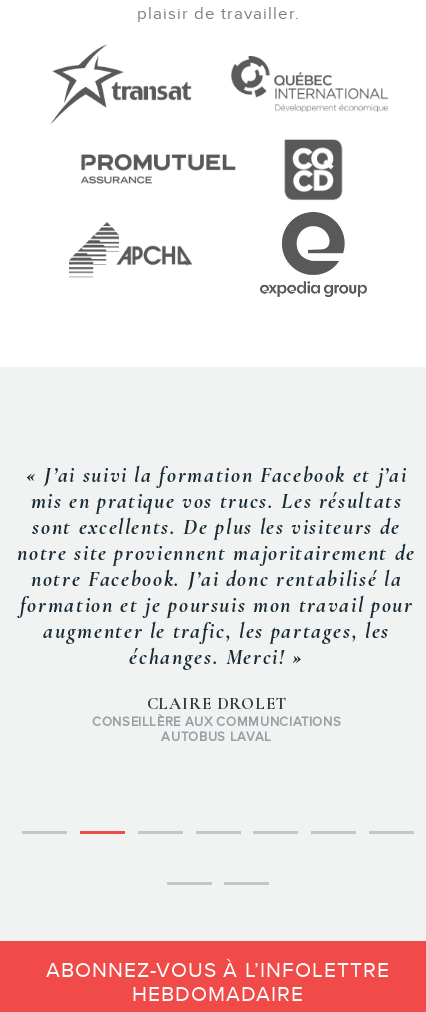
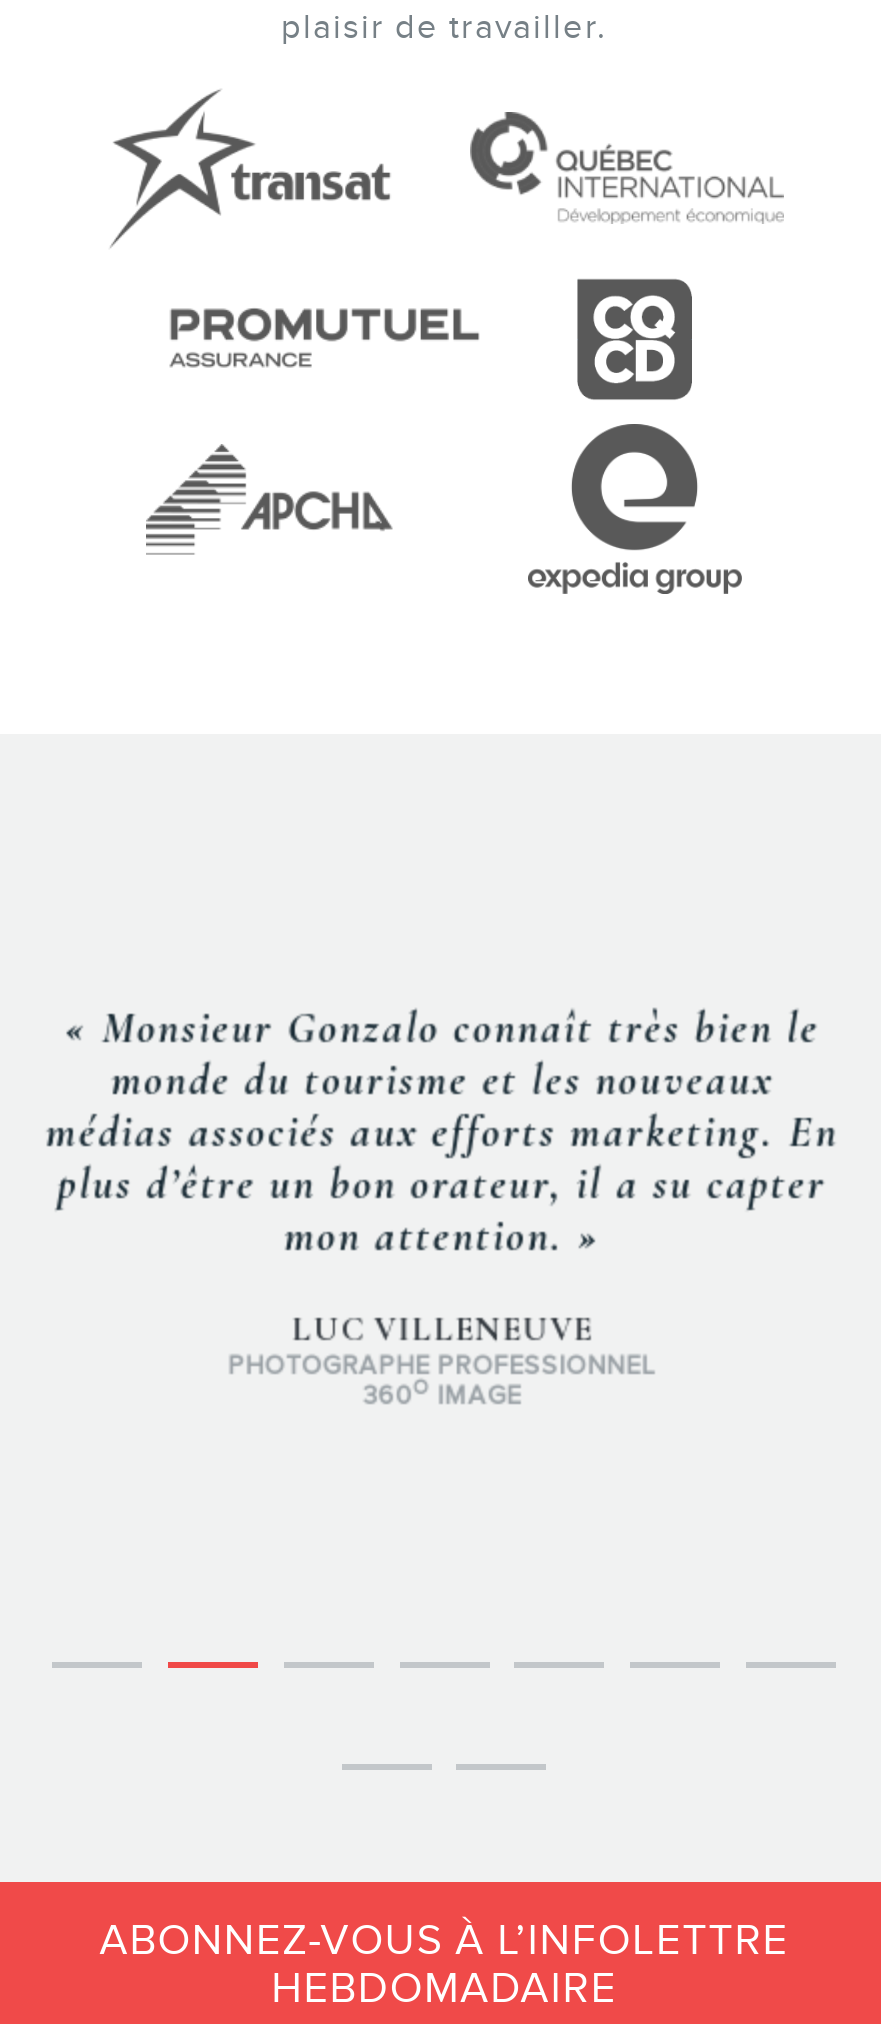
[17,461,416,669] « J’ai suivi la formation Facebook et j’ai | mis en pratique vos trucs. Les résultats | sont excellents. De plus les visiteurs de | notre site proviennent majoritairement de | notre Facebook. J’ai donc rentabilisé la | formation et je poursuis mon travail pour | augmenter le trafic, les partages, les | échanges. Merci! » -> [45,1001,838,1261] « Monsieur Gonzalo connaît très bien le | monde du tourisme et les nouveaux | médias associés aux efforts marketing. En | plus d’être un bon orateur, il a su capter | mon attention. »
[92,692,341,743] CLAIRE DROLET | CONSEILLÈRE AUX COMMUNCIATIONS | AUTOBUS LAVAL -> [227,1307,656,1409] LUC VILLENEUVE | PHOTOGRAPHE PROFESSIONNEL | 360O IMAGE

